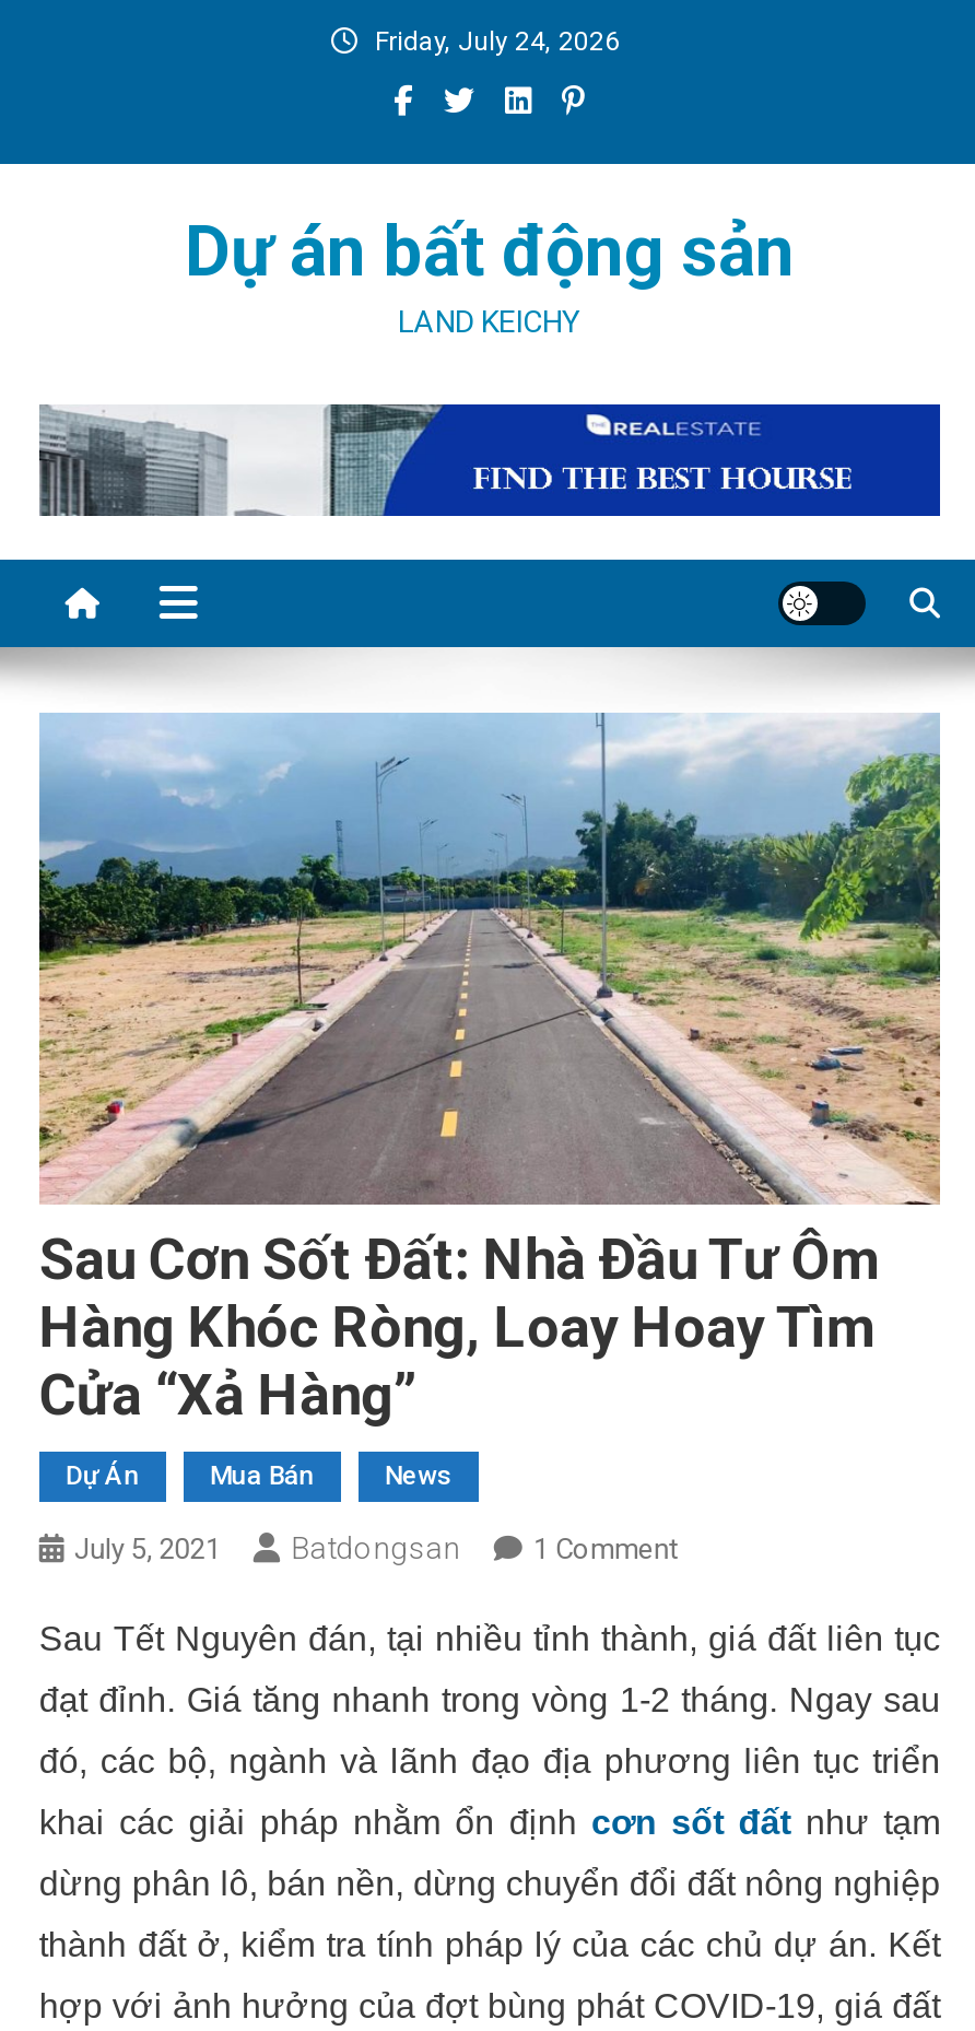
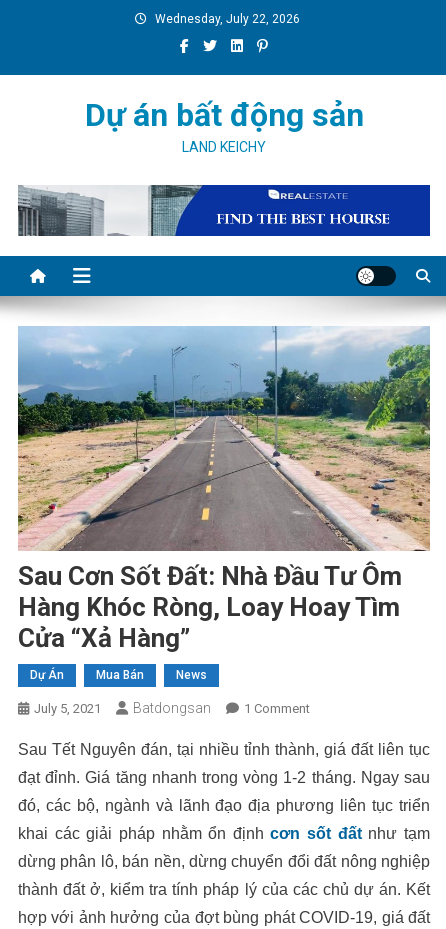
[375,26,620,57] Friday, July 24, 2026 -> [155,12,300,26] Wednesday, July 22, 2026

